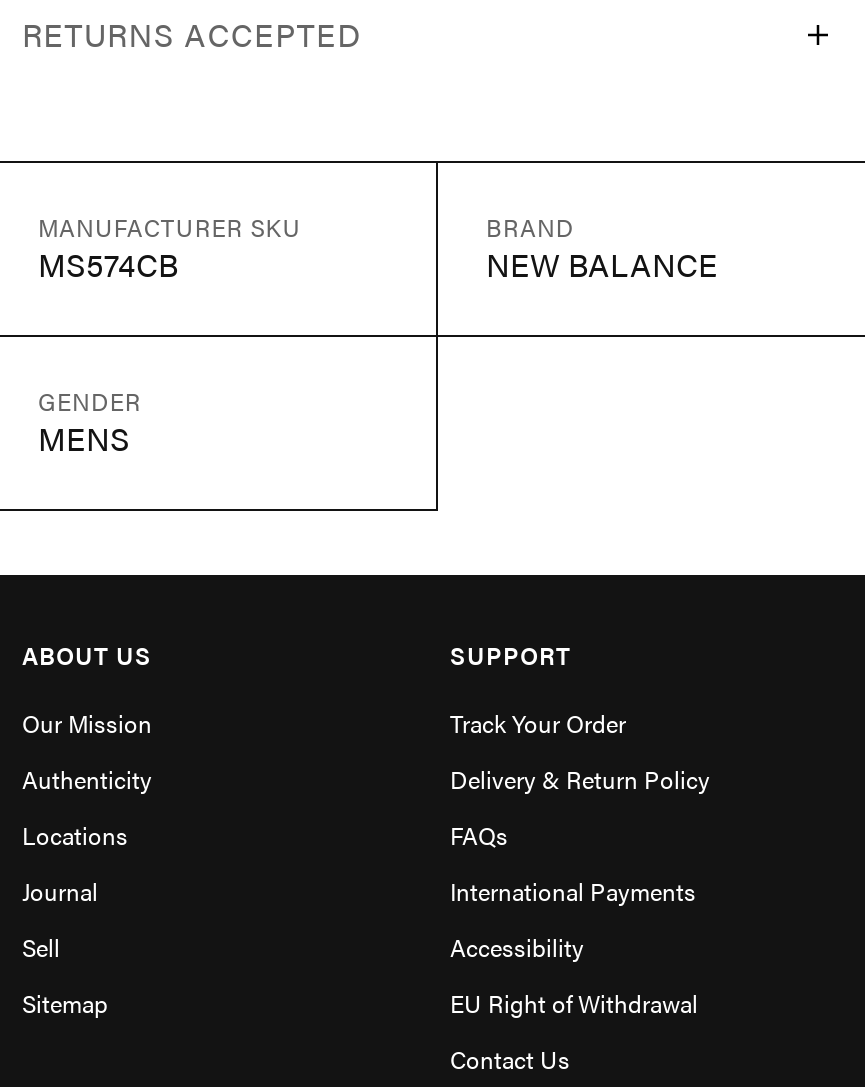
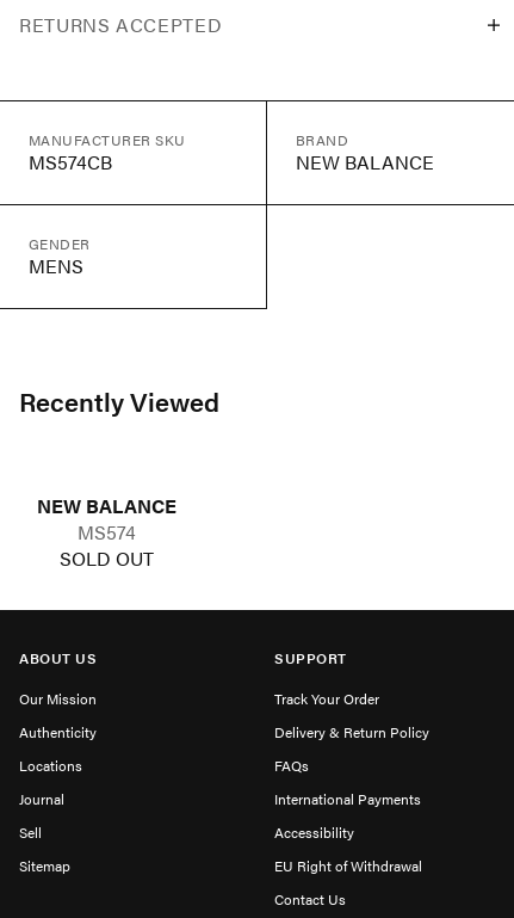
none -> [19,382,219,572] Recently Viewed | NEW BALANCE | MS574 | SOLD OUT

